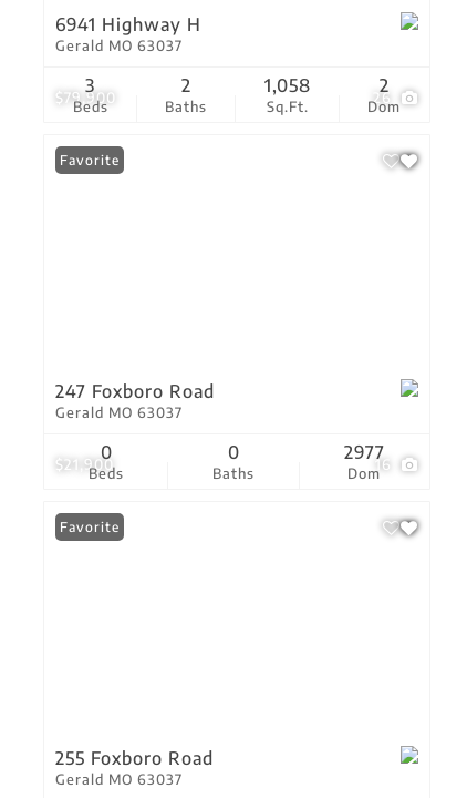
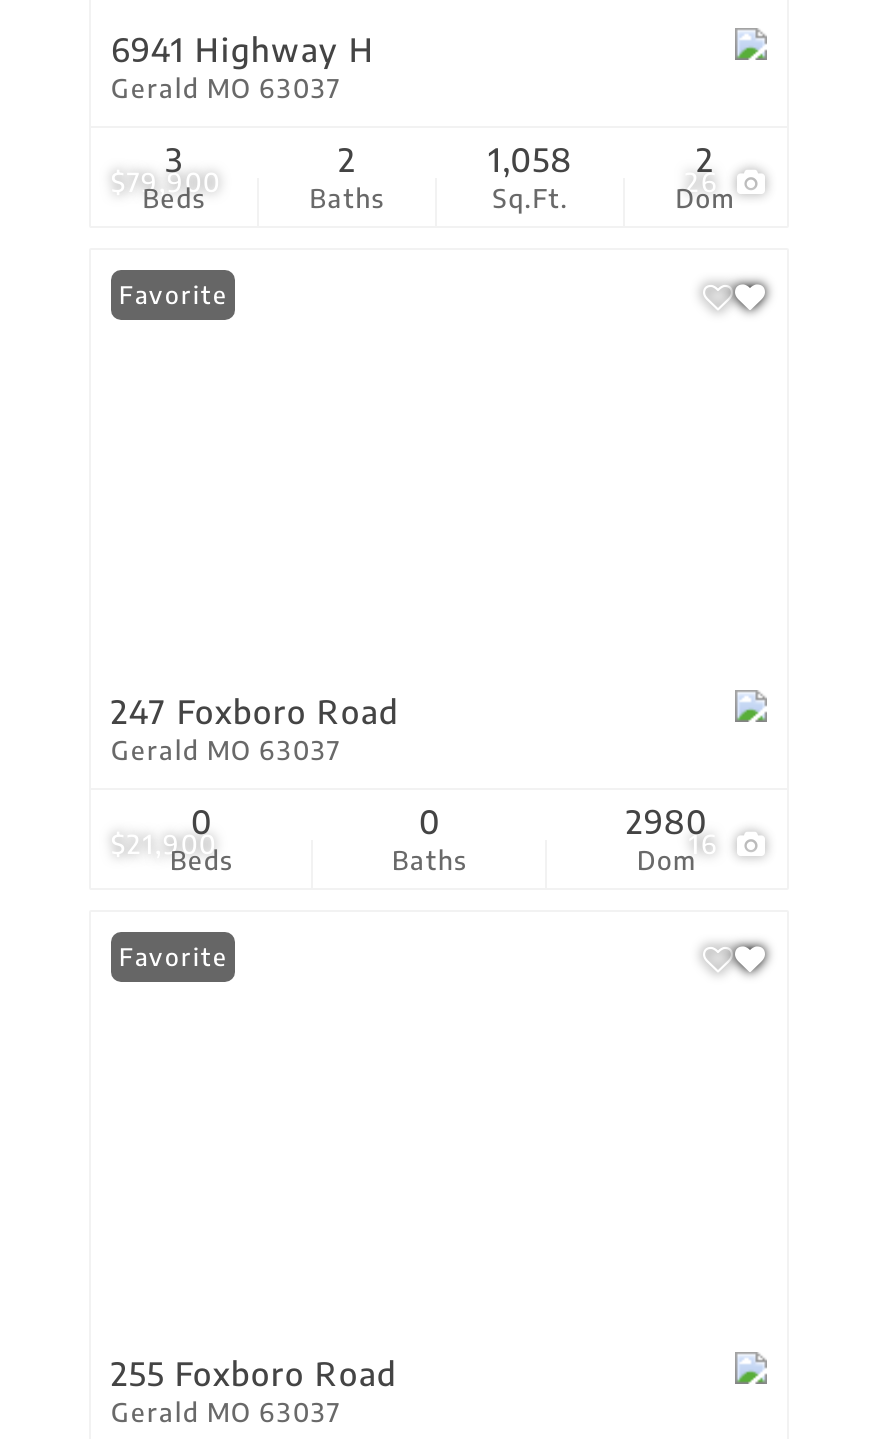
[344,441,385,463] 2977 -> [626,802,708,842] 2980

